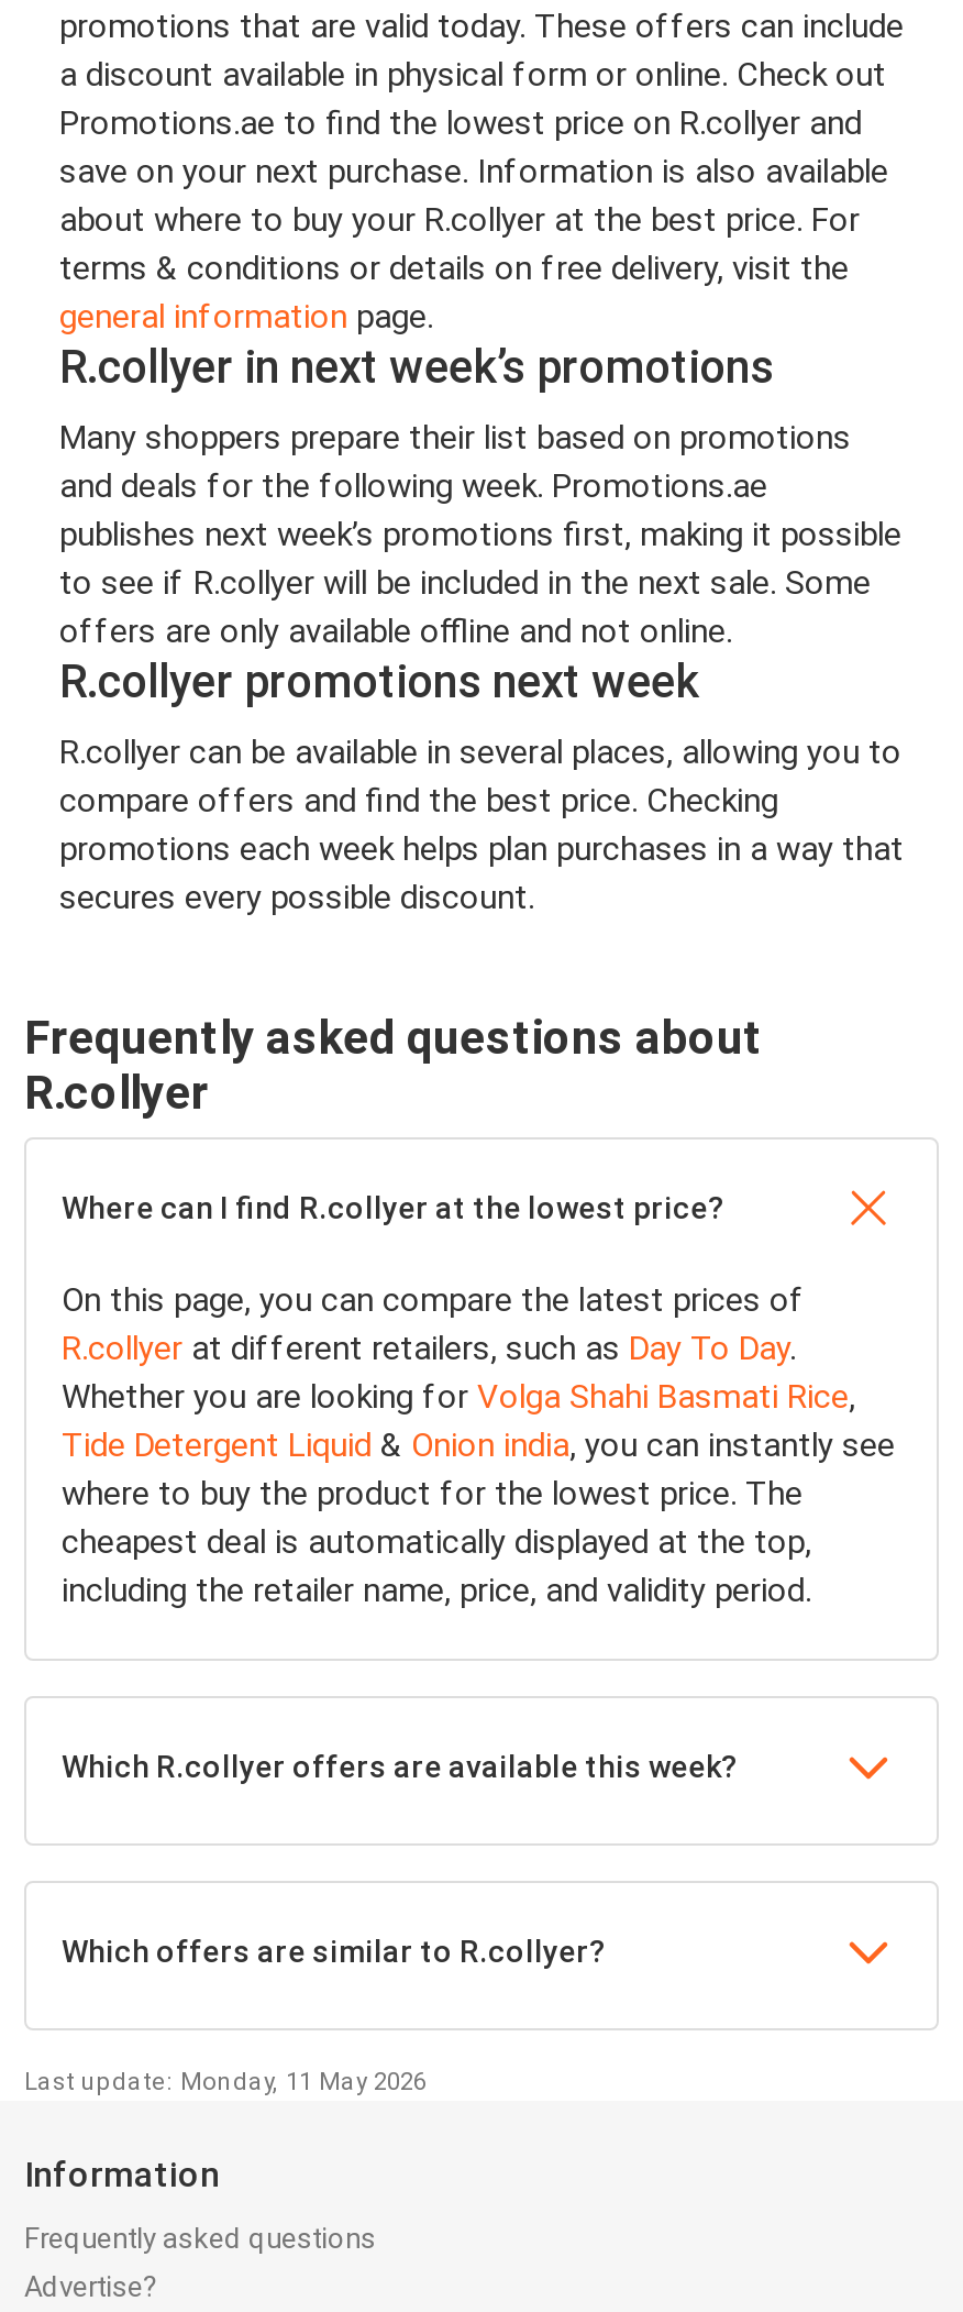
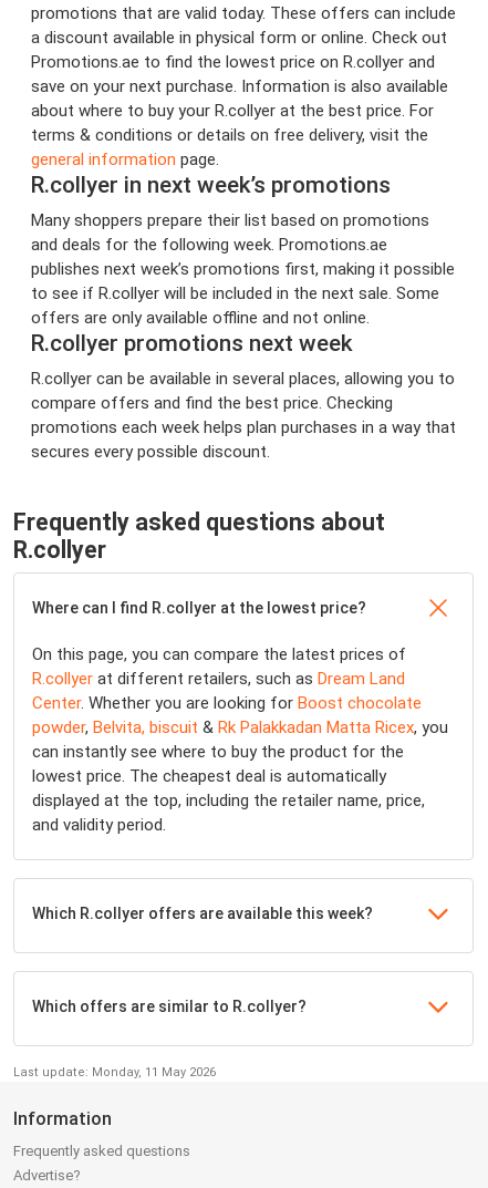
[62,1328,895,1609] R.collyer at different retailers, such as Day To Day. | Whether you are looking for Volga Shahi Basmati Rice, | Tide Detergent Liquid & Onion india, you can instantly see | where to buy the product for the lowest price. The | cheapest deal is automatically displayed at the top, | including the retailer name, price, and validity period. -> [32,668,448,834] R.collyer at different retailers, such as Dream Land | Center. Whether you are looking for Boost chocolate | powder, Belvita, biscuit & Rk Palakkadan Matta Ricex, you | can instantly see where to buy the product for the | lowest price. The cheapest deal is automatically | displayed at the top, including the retailer name, price, | and validity period.

